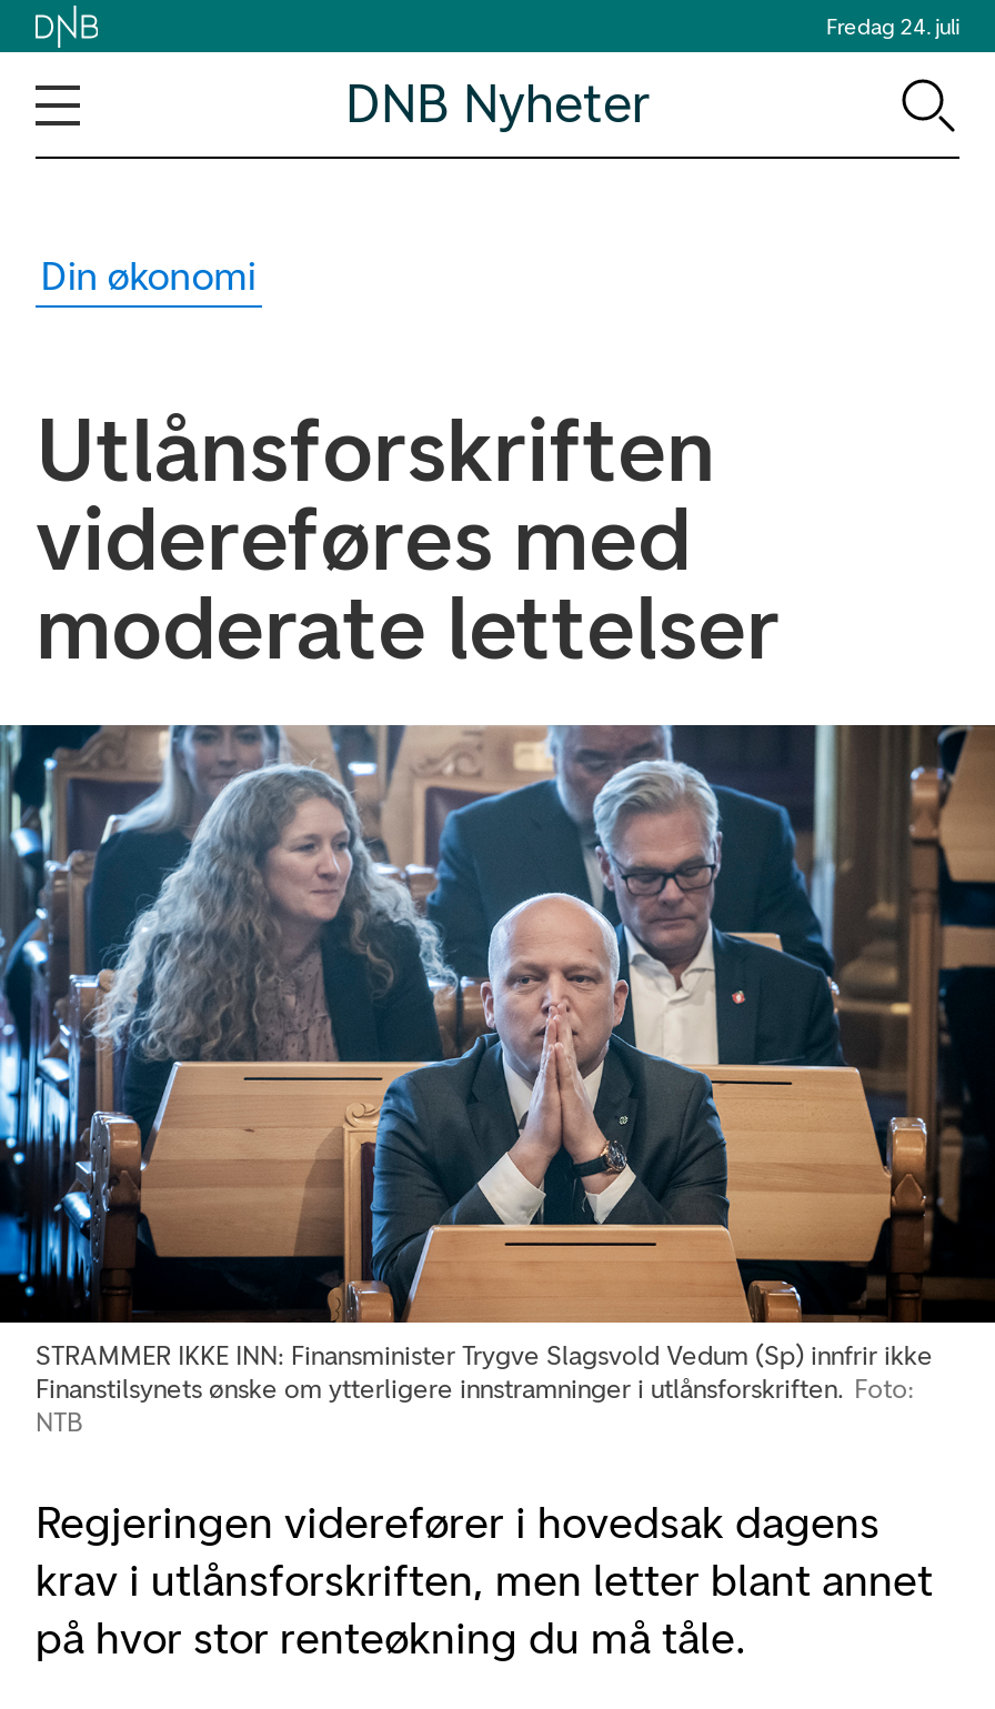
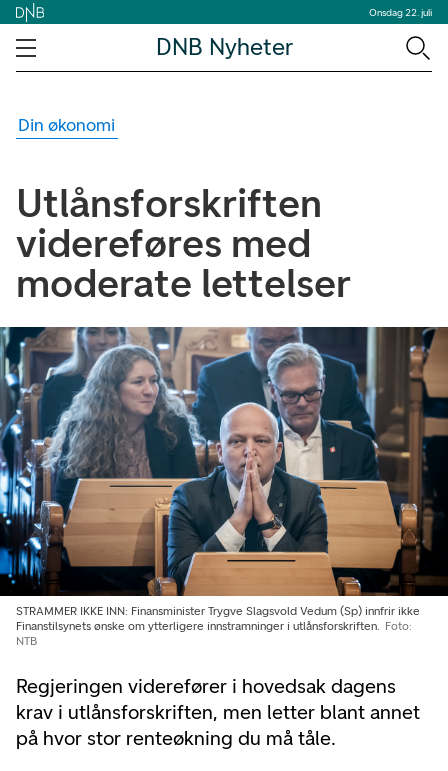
[826,11,959,40] Fredag 24. juli -> [369,5,432,18] Onsdag 22. juli

